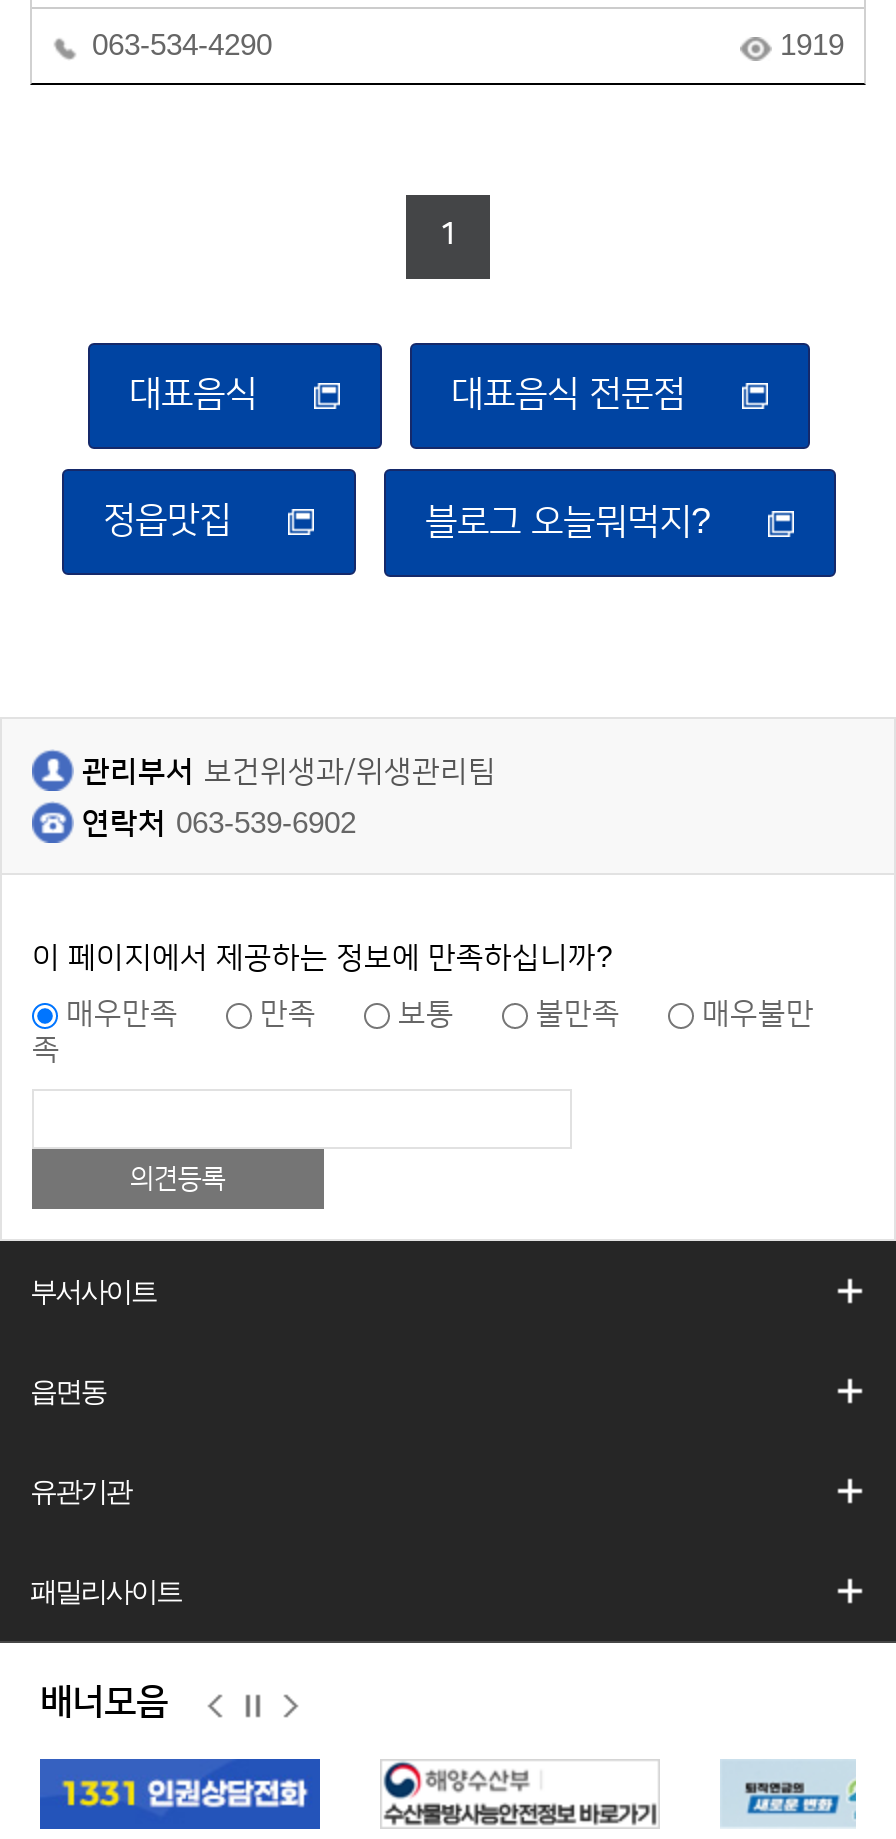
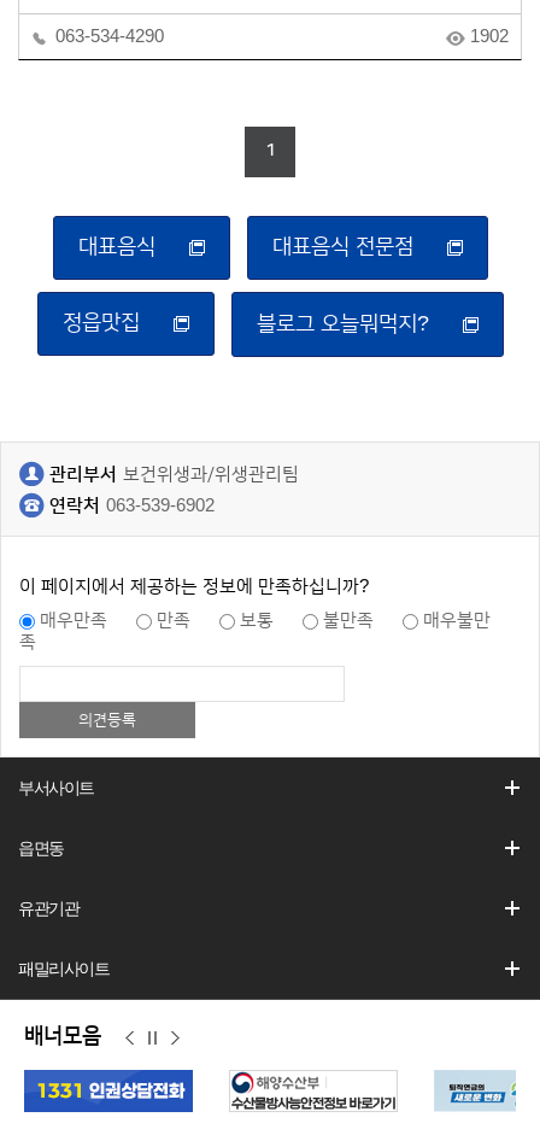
[780,29,844,63] 1919 -> [470,26,509,47] 1902

